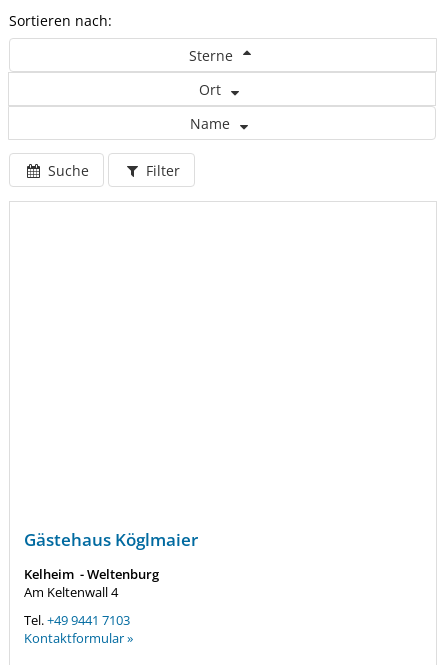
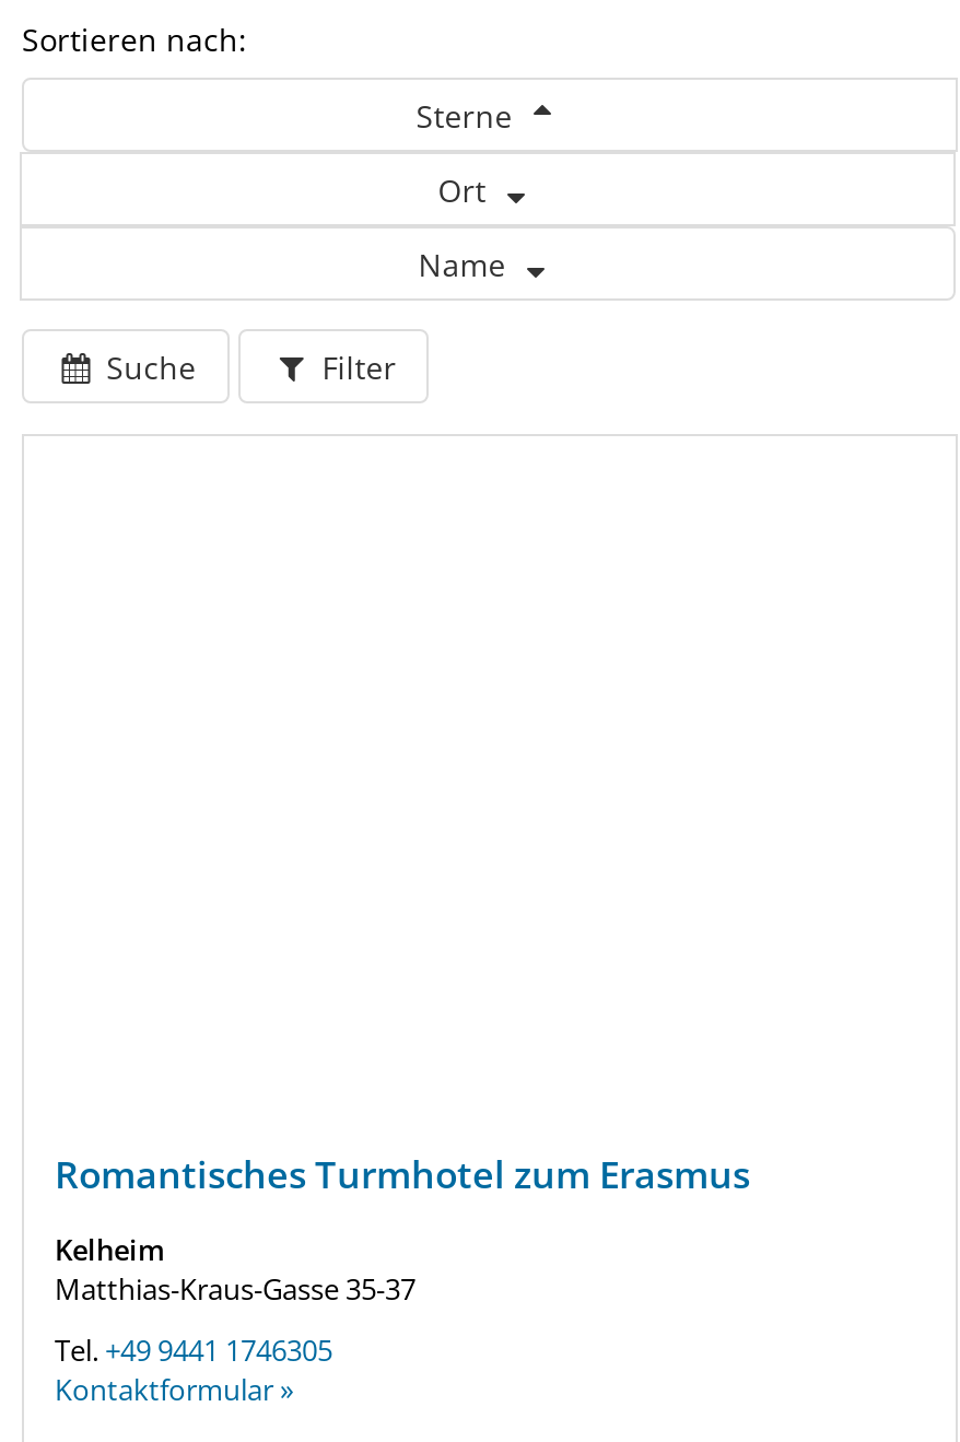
[24,527,198,550] Gästehaus Köglmaier -> [55,1148,750,1198] Romantisches Turmhotel zum Erasmus
[24,564,159,600] Kelheim - Weltenburg | Am Keltenwall 4 -> [55,1229,415,1308] Kelheim | Matthias-Kraus-Gasse 35-37
[24,610,130,628] Tel. +49 9441 7103 -> [55,1329,332,1369] Tel. +49 9441 1746305

